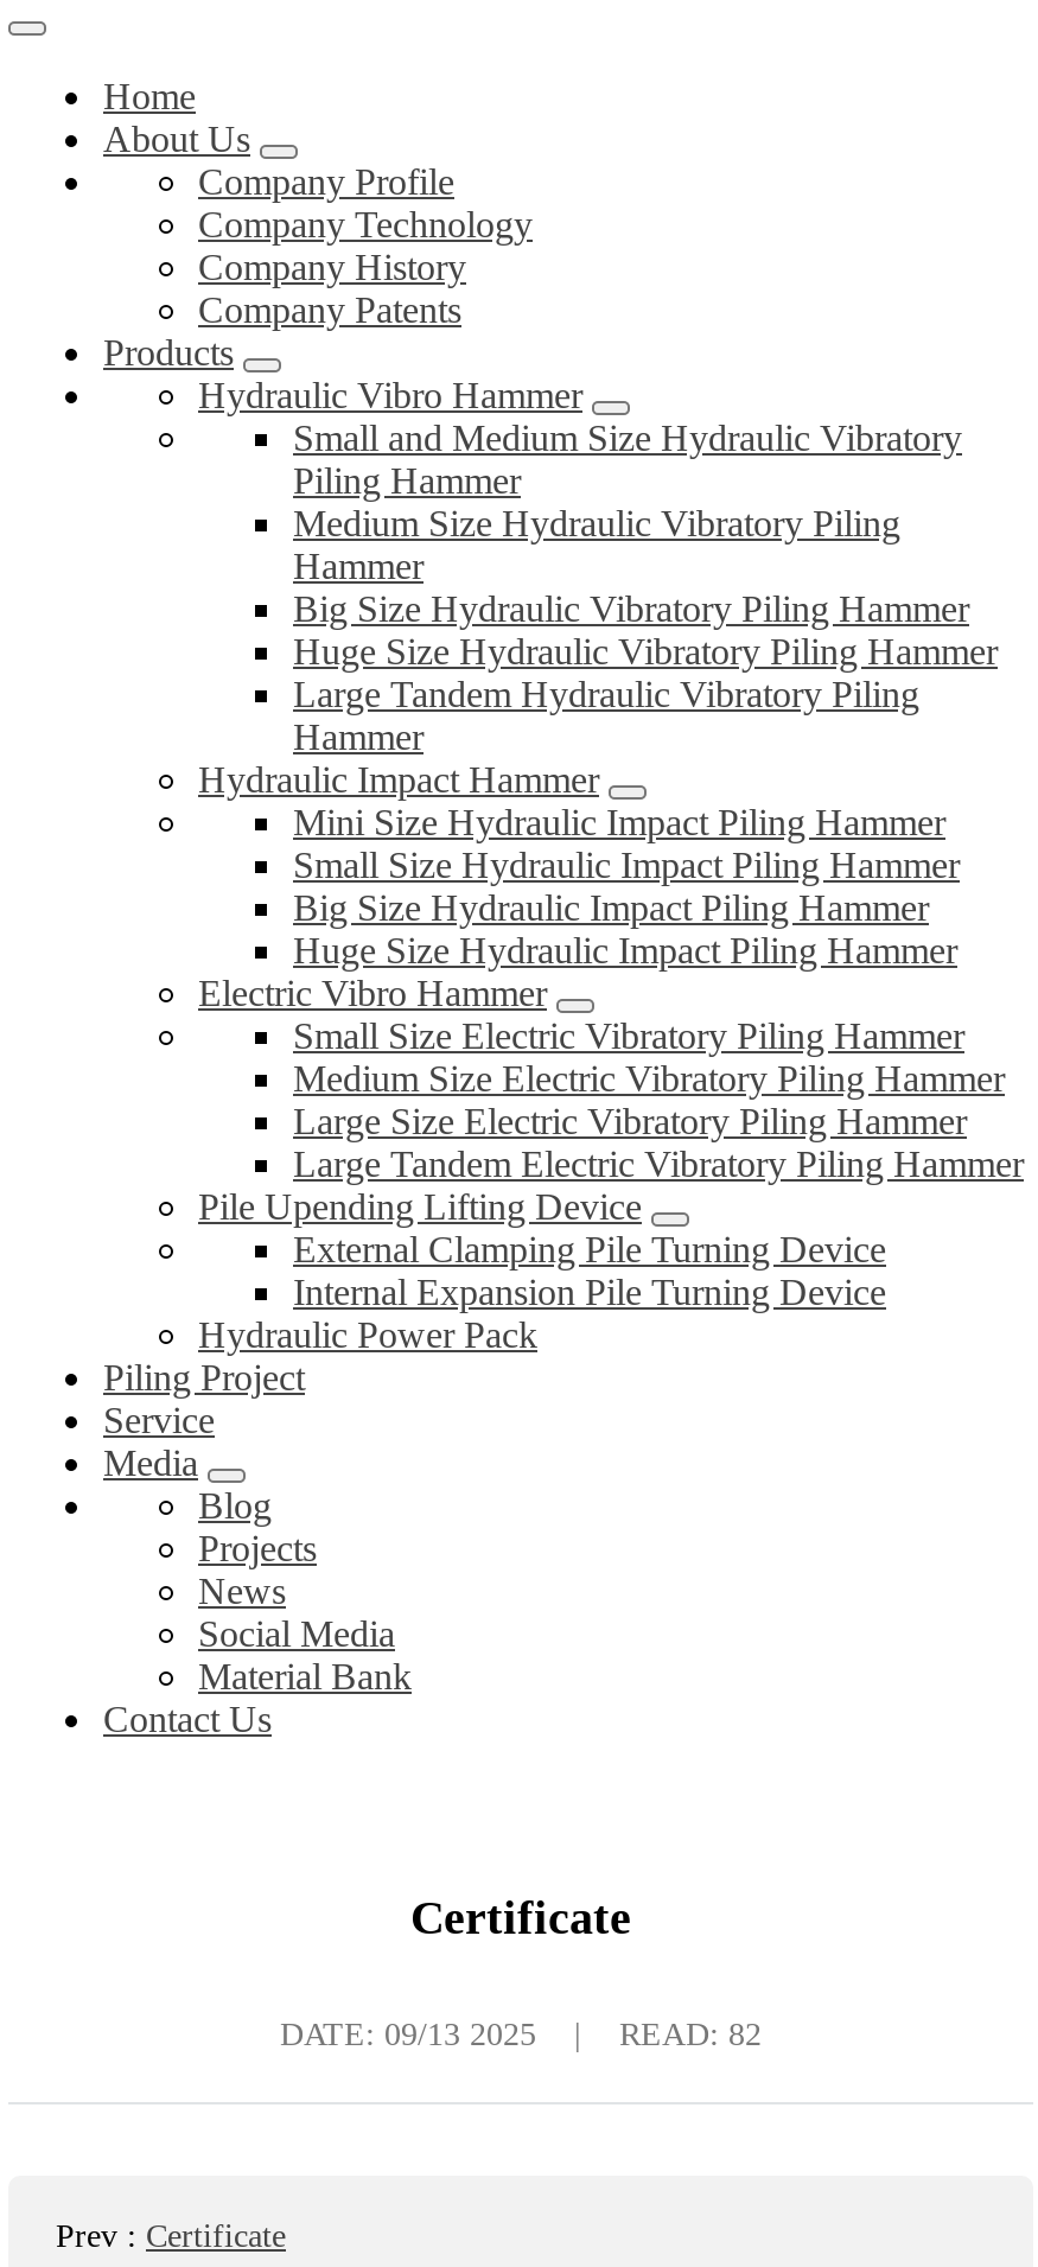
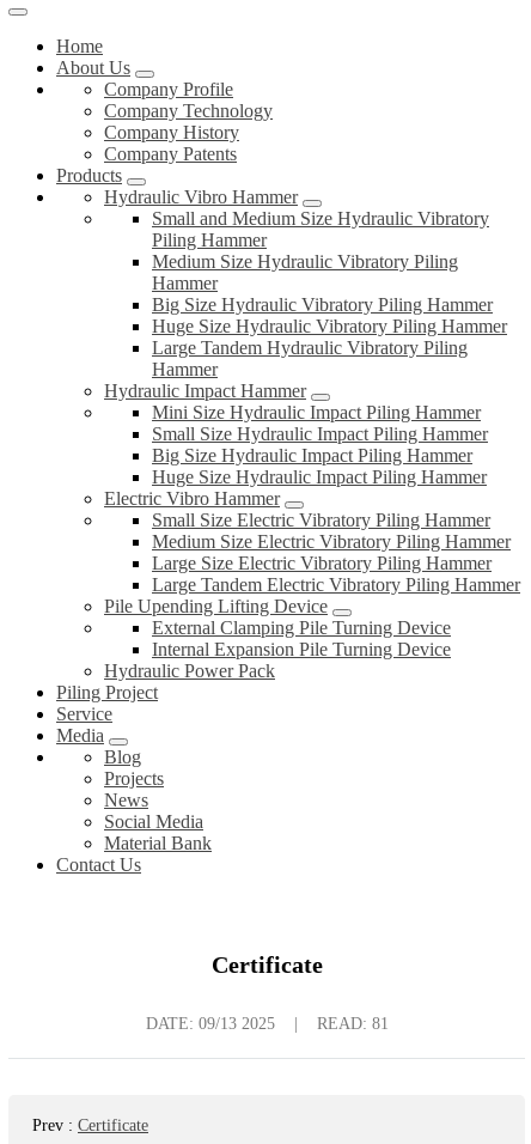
[619,2016,762,2052] READ: 82 -> [316,1015,388,1033] READ: 81

